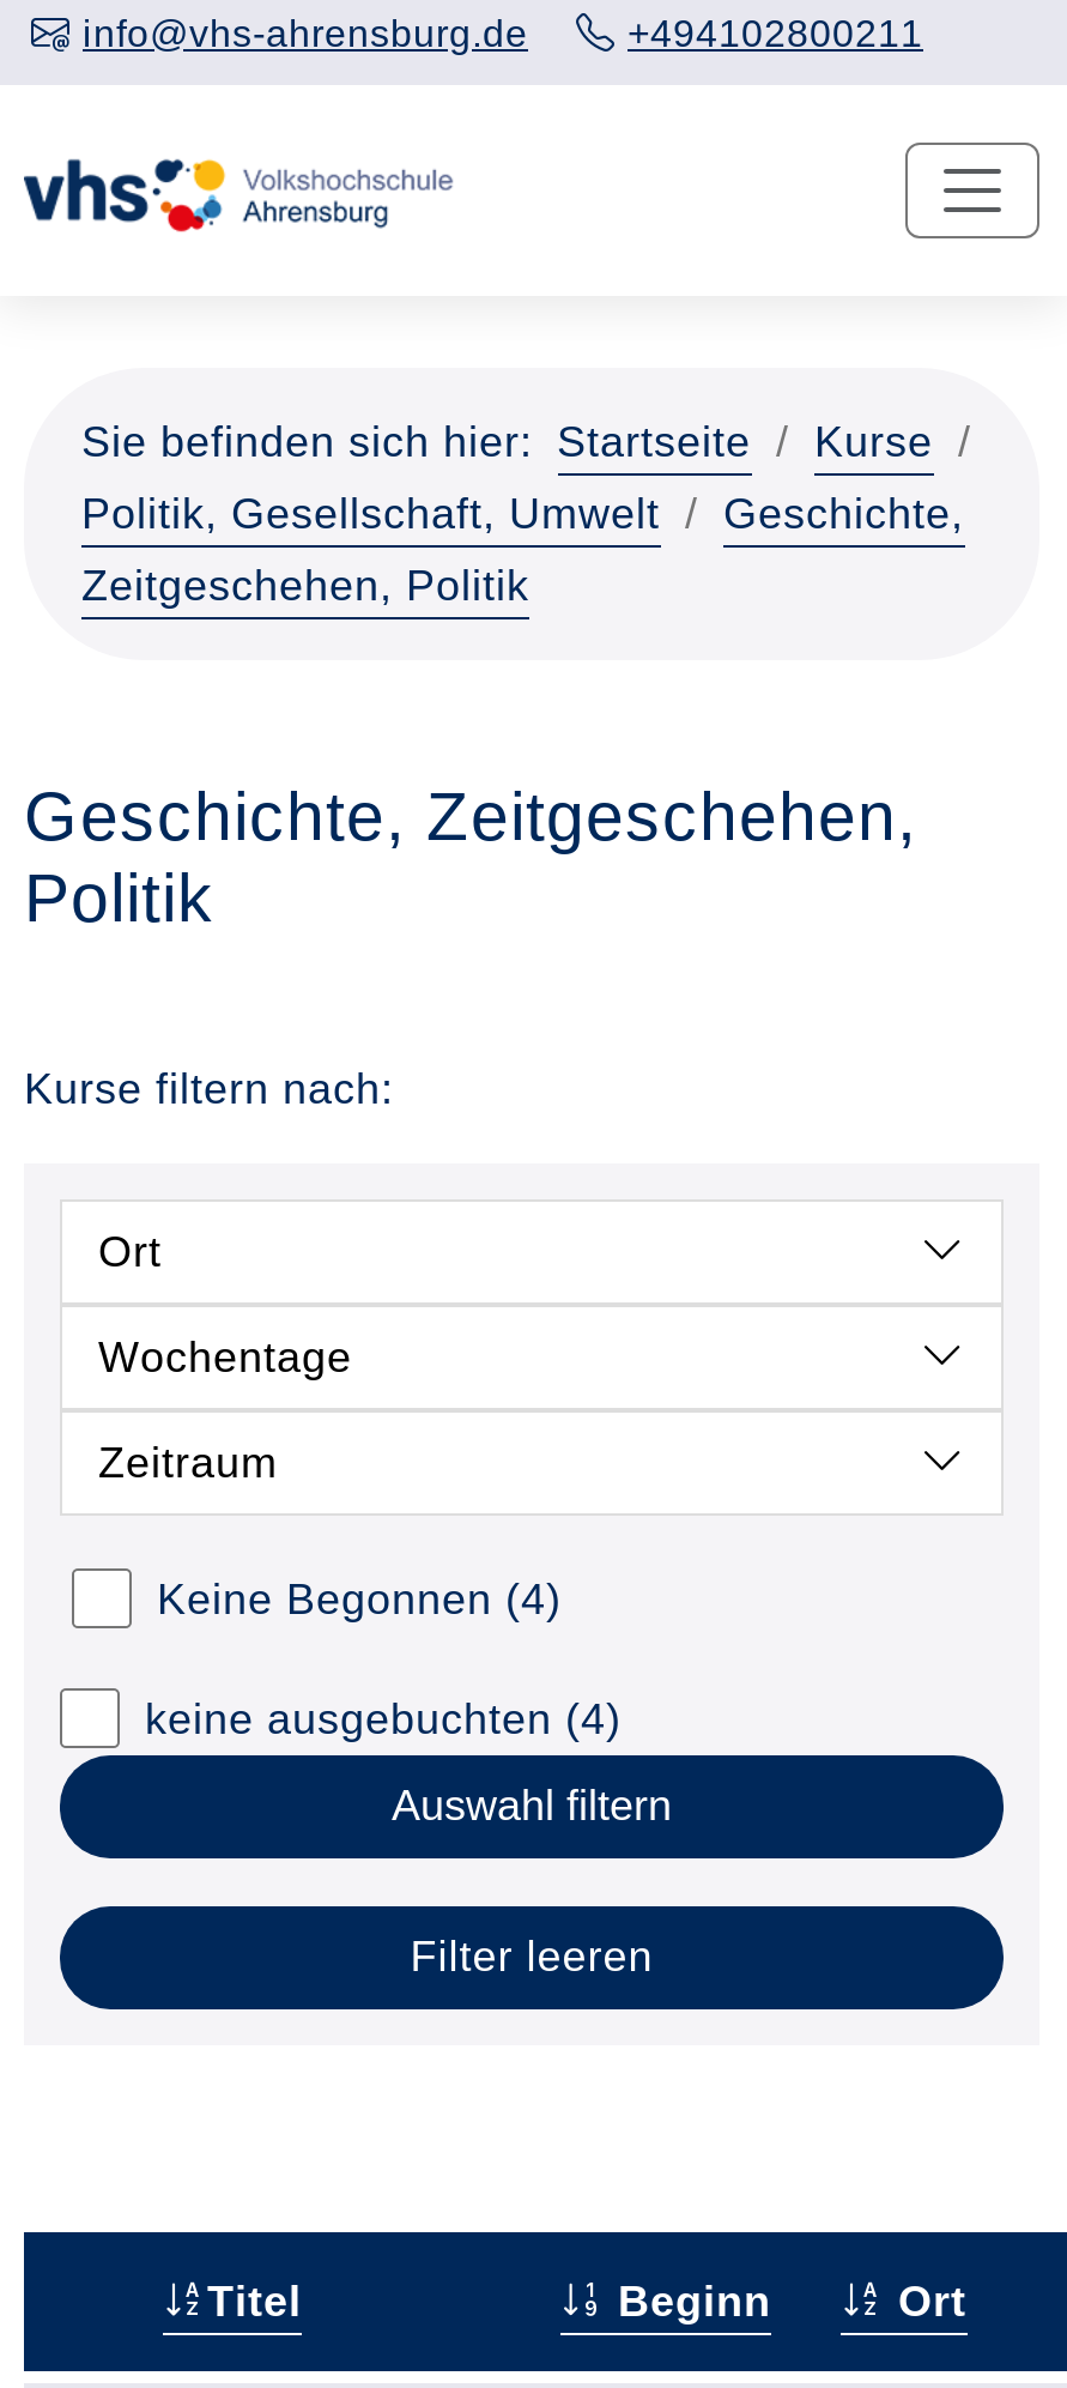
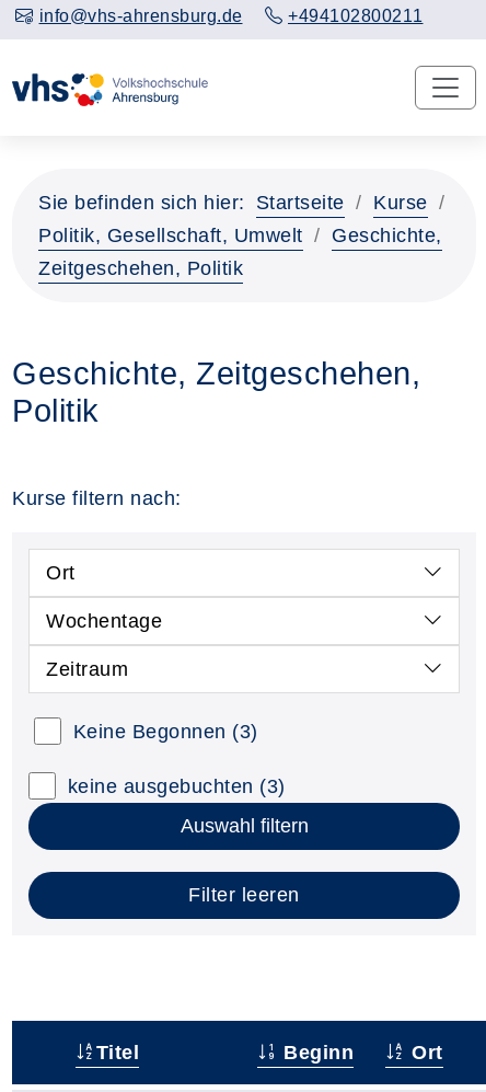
[157,1575,562,1623] Keine Begonnen (4) -> [73,720,258,742] Keine Begonnen (3)
[145,1695,622,1743] keine ausgebuchten (4) -> [67,775,285,797] keine ausgebuchten (3)

